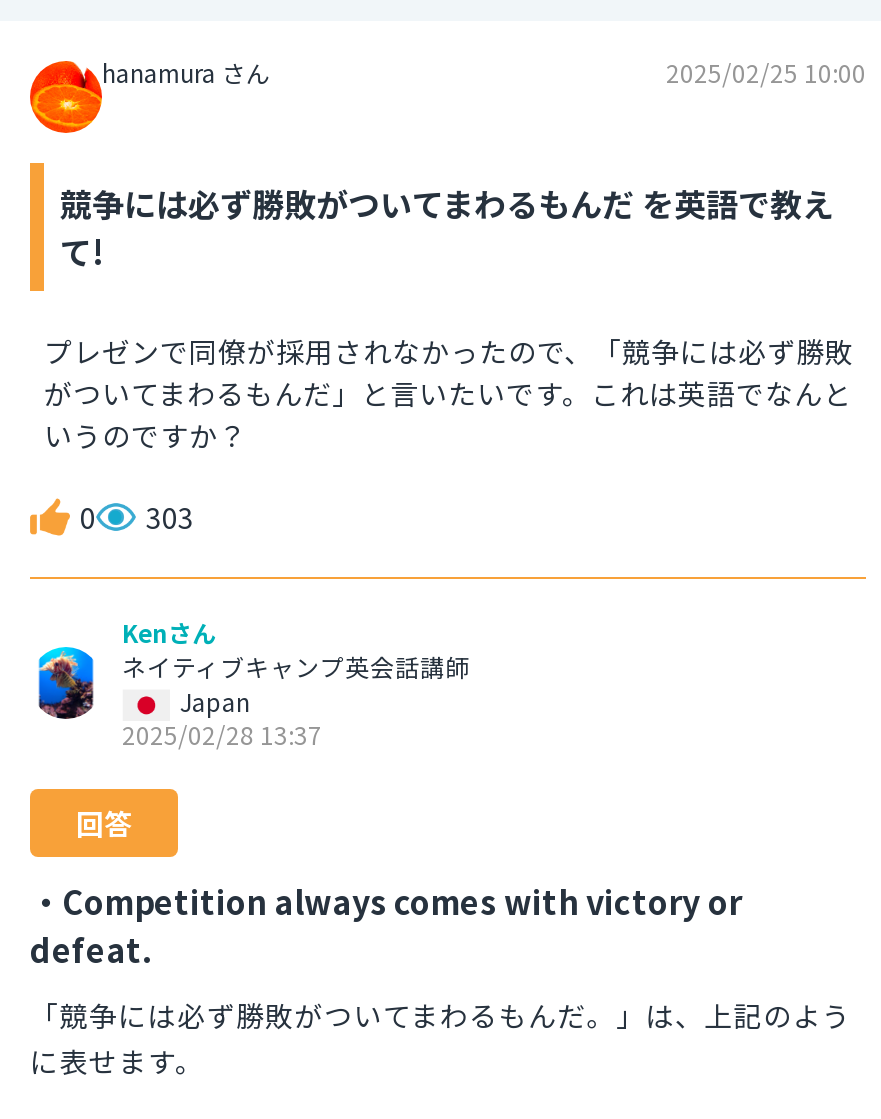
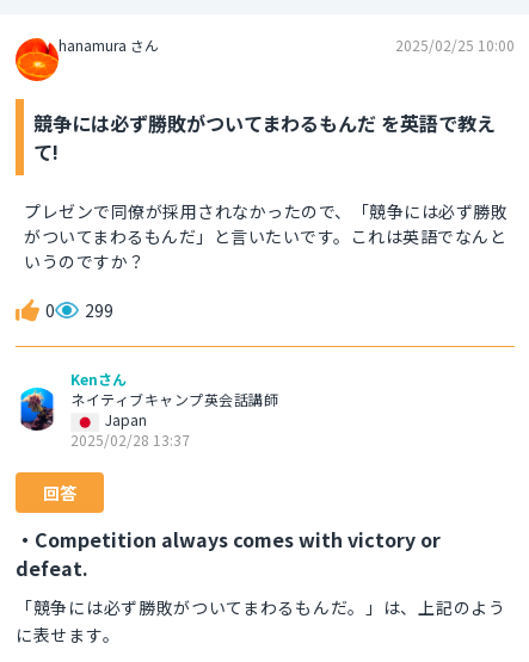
[80,498,194,538] 0 303 -> [45,299,113,323] 0 299

